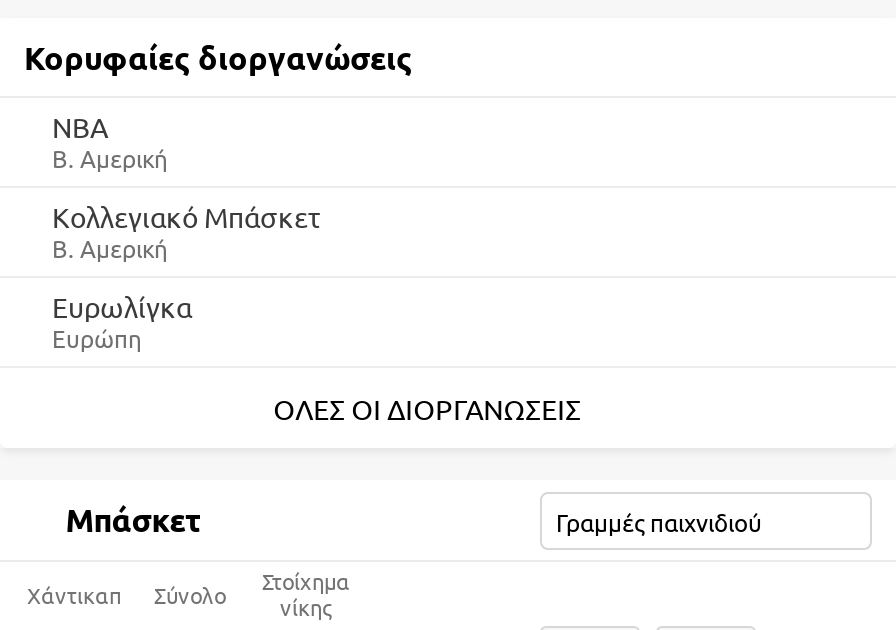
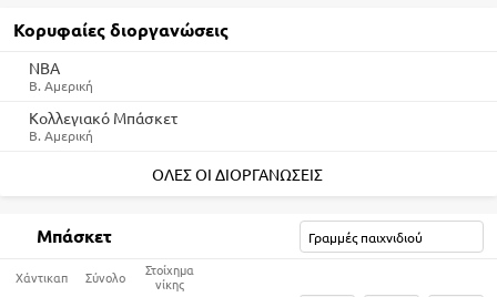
[52,288,192,354] Eυρωλίγκα | Ευρώπη -> none

